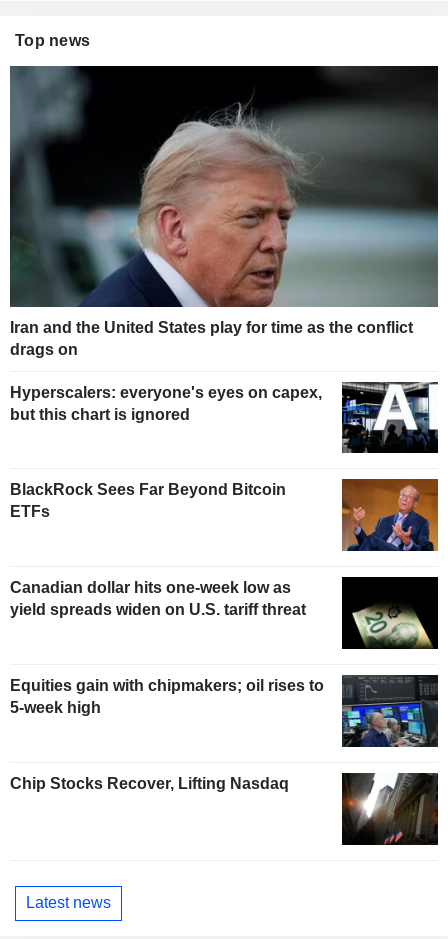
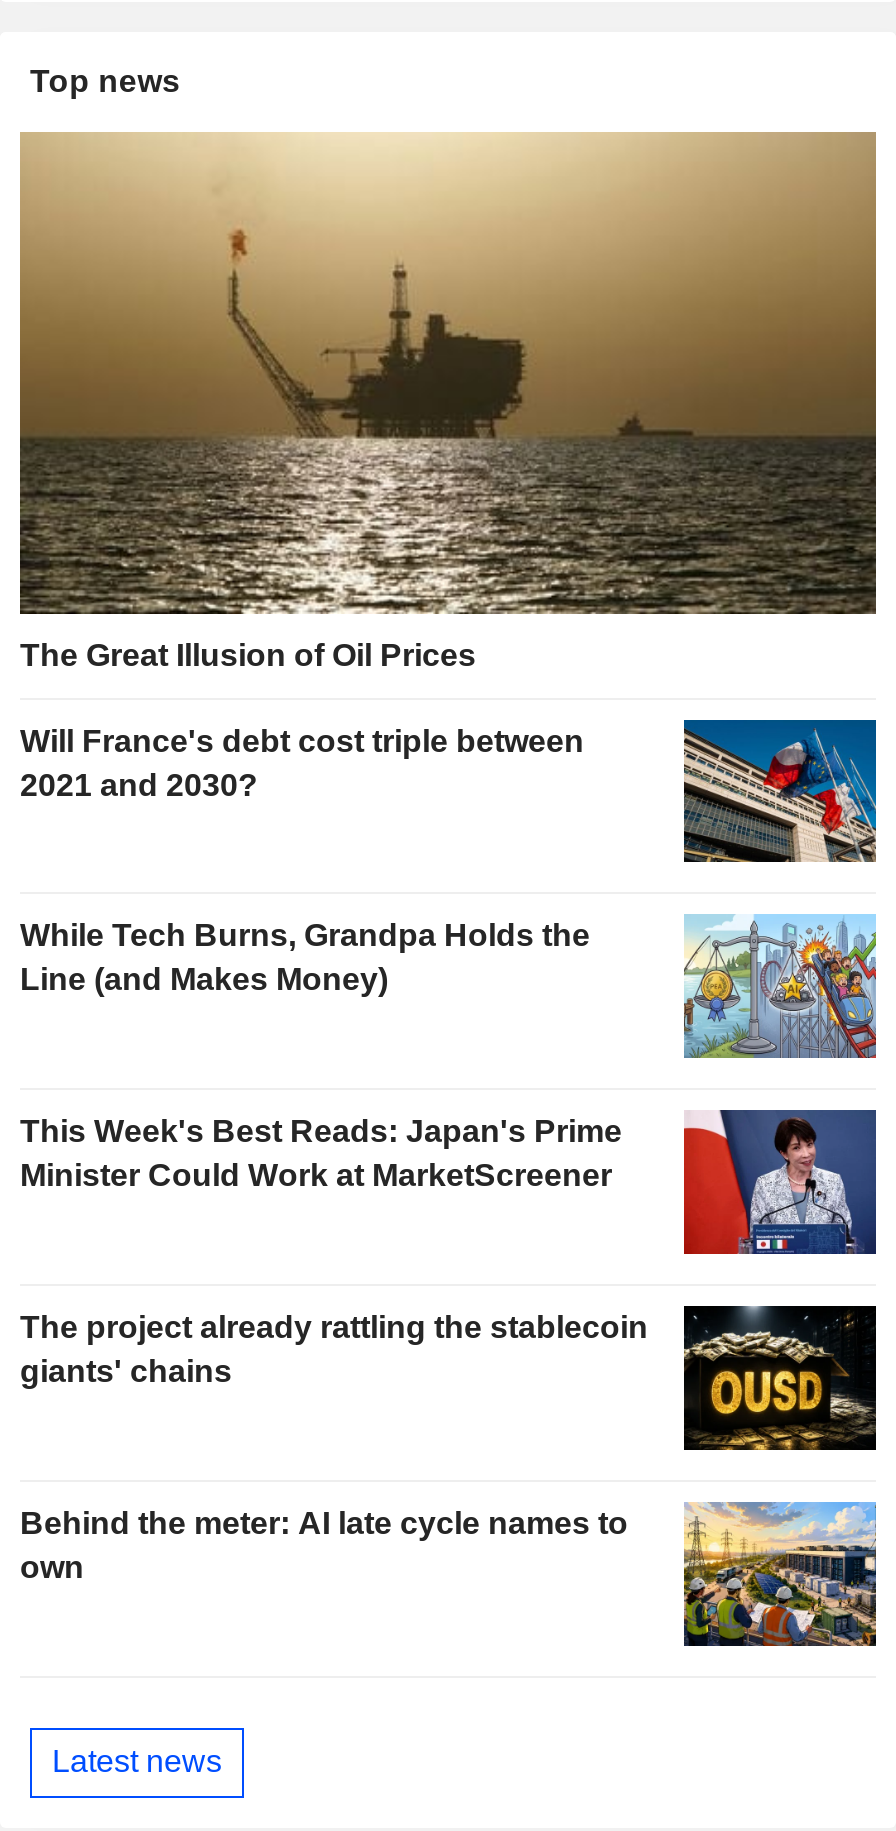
[9,65,439,358] [image] | Iran and the United States play for time as the conflict | drags on -> [18,130,878,671] [image] | The Great Illusion of Oil Prices
[10,384,322,423] Hyperscalers: everyone's eyes on capex, | but this chart is ignored -> [20,723,584,801] Will France's debt cost triple between | 2021 and 2030?
[342,381,439,454] [image] -> [682,718,878,864] [image]
[10,481,286,520] BlackRock Sees Far Beyond Bitcoin | ETFs -> [20,919,590,997] While Tech Burns, Grandpa Holds the | Line (and Makes Money)
[341,478,439,552] [image] -> [682,914,878,1060] [image]
[10,576,439,650] [image] | Canadian dollar hits one-week low as | yield spreads widen on U.S. tariff threat -> [20,1108,878,1256] [image] | This Week's Best Reads: Japan's Prime | Minister Could Work at MarketScreener
[10,675,438,748] [image] | Equities gain with chipmakers; oil rises to | 5-week high -> [20,1306,874,1452] [image] | The project already rattling the stablecoin | giants' chains
[10,775,289,792] Chip Stocks Recover, Lifting Nasdaq -> [20,1506,628,1584] Behind the meter: AI late cycle names to | own
[341,772,438,846] [image] -> [682,1500,878,1648] [image]

